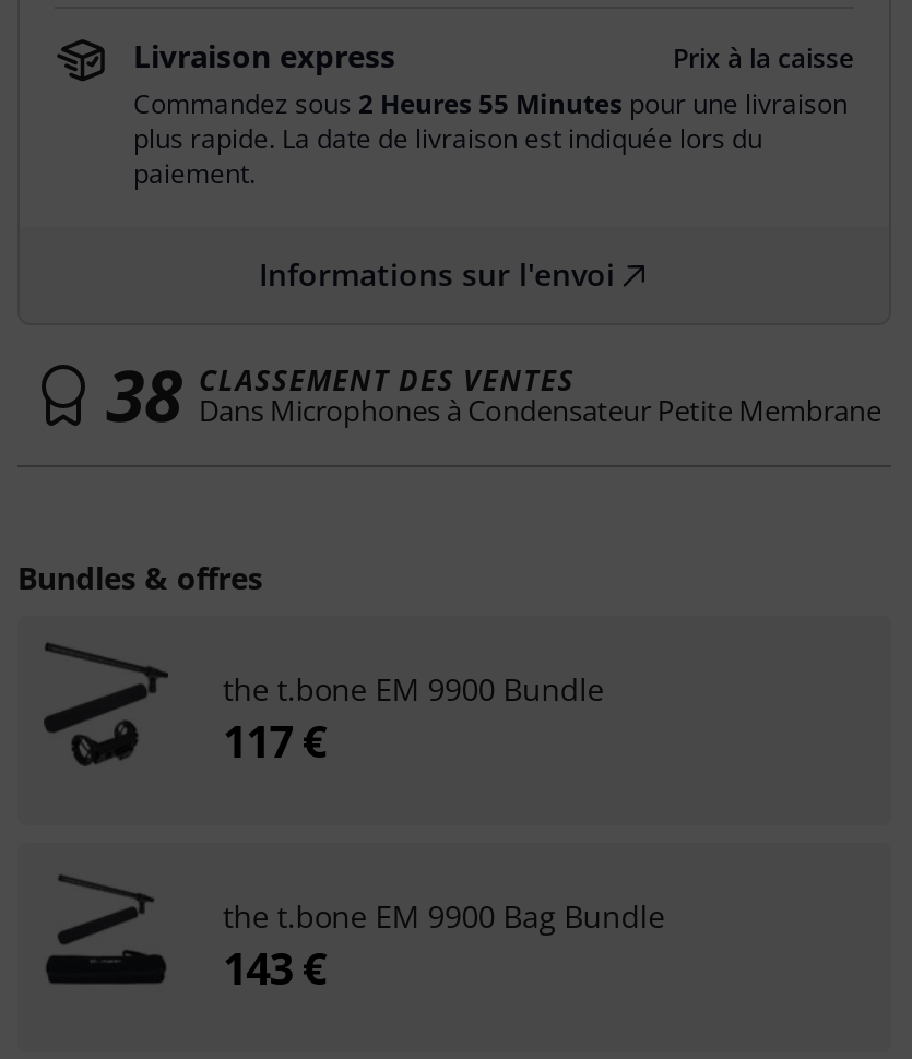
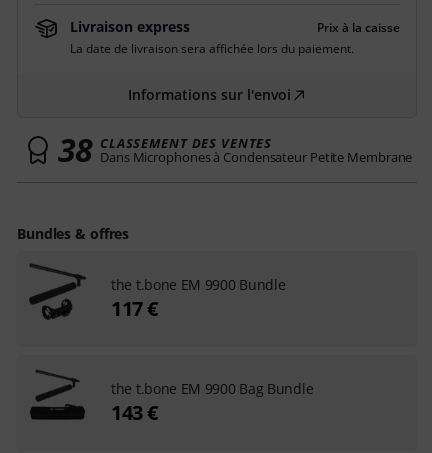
[133,85,848,192] Commandez sous 2 Heures 55 Minutes pour une livraison | plus rapide. La date de livraison est indiquée lors du | paiement. -> [70,40,354,57] La date de livraison sera affichée lors du paiement.

